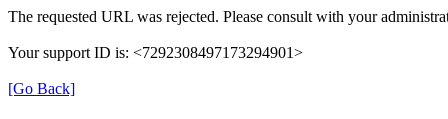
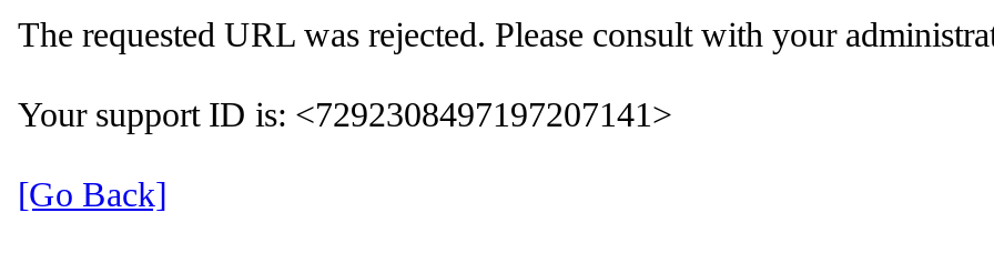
[8,44,303,61] Your support ID is: <7292308497173294901> -> [18,95,672,133] Your support ID is: <7292308497197207141>

